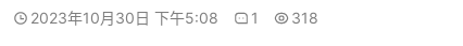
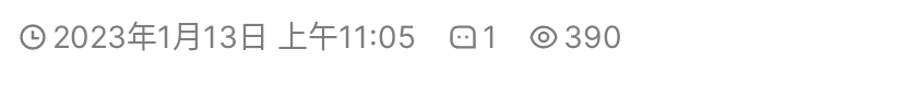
[30,8,218,26] 2023年10月30日 下午5:08 -> [52,17,417,54] 2023年1月13日 上午11:05
[291,8,318,26] 318 -> [563,17,622,54] 390

